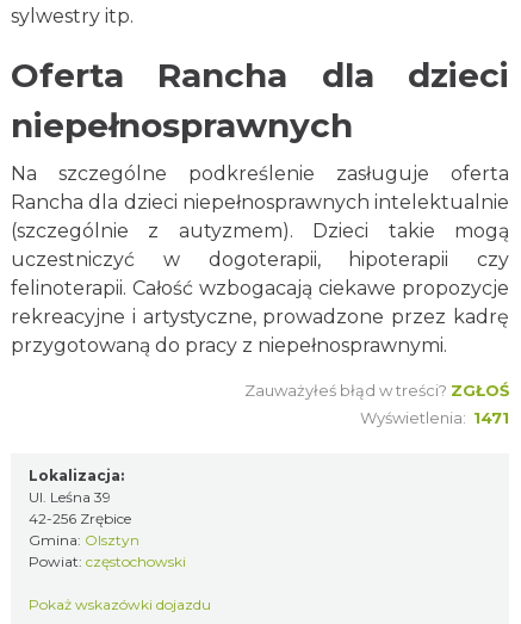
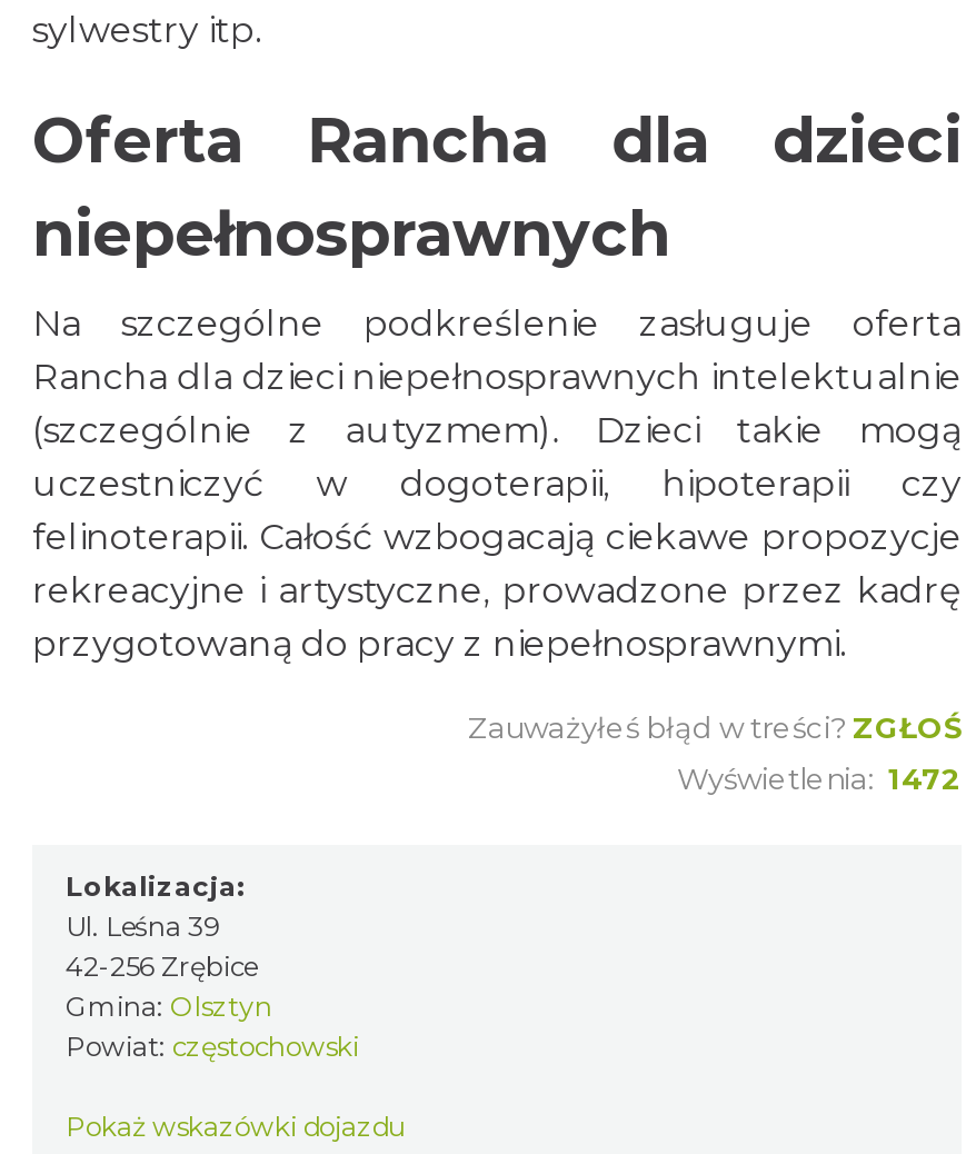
[360,408,509,427] Wyświetlenia: 1471 -> [677,760,962,796] Wyświetlenia: 1472

